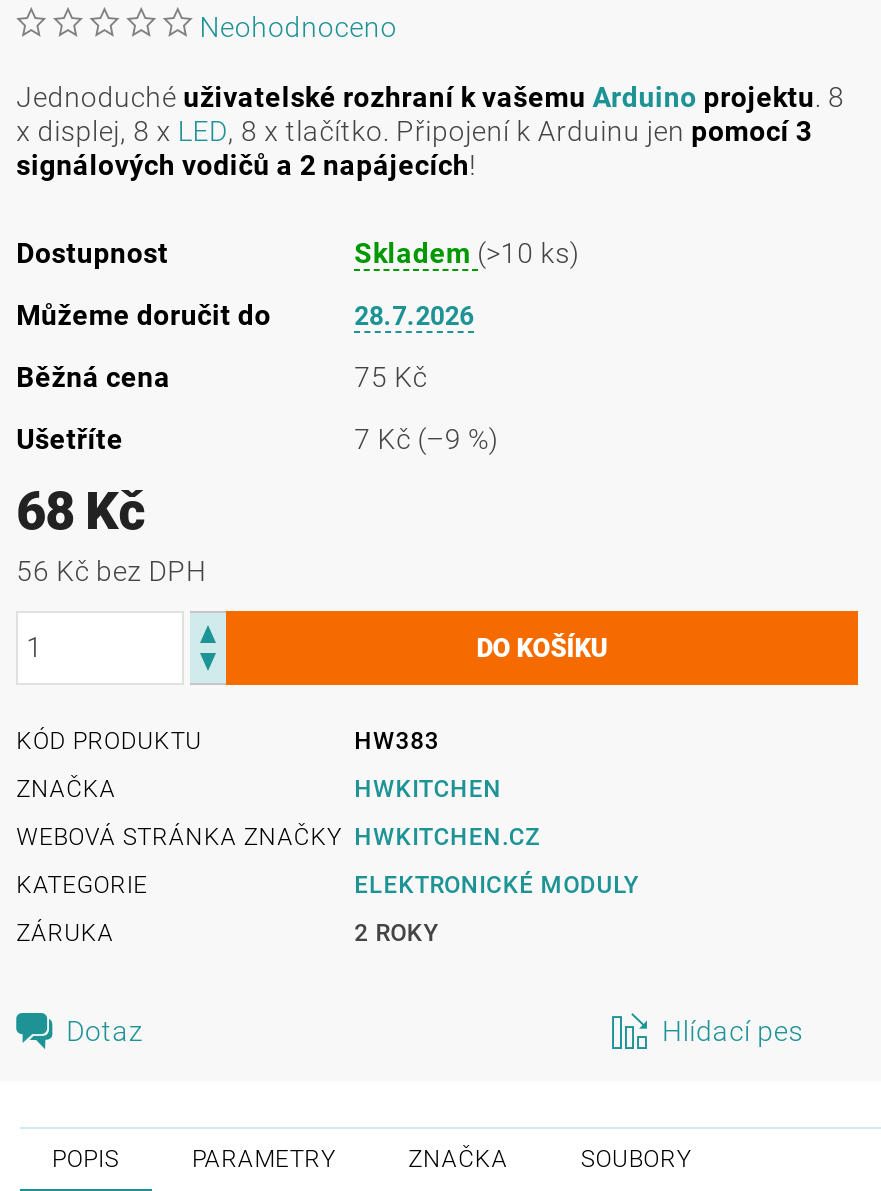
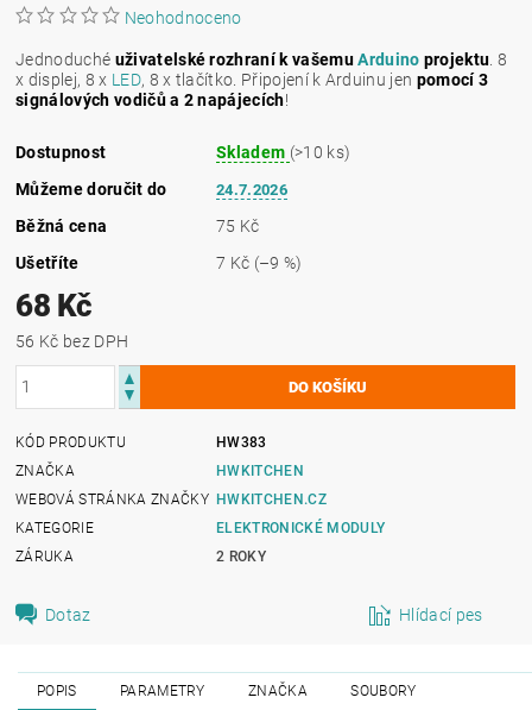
[354,300,474,330] 28.7.2026 -> [216,180,287,198] 24.7.2026

